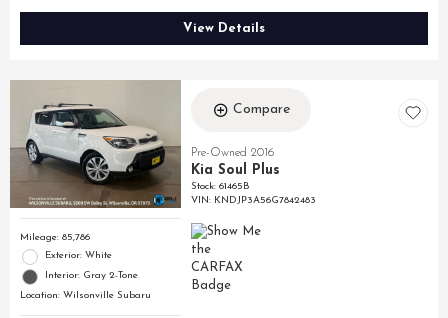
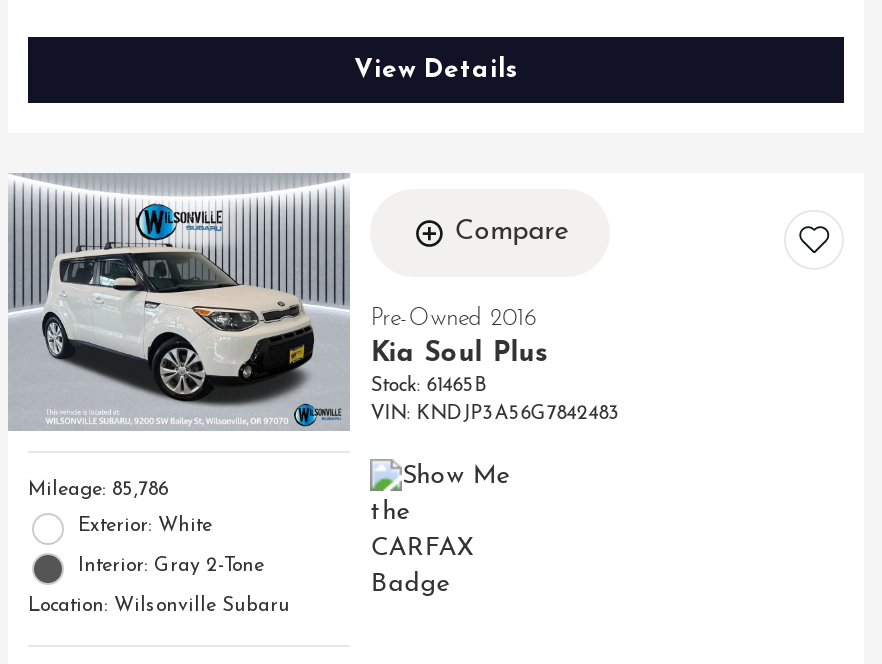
[10,80,181,208] [image] -> [10,176,348,430] [image]

